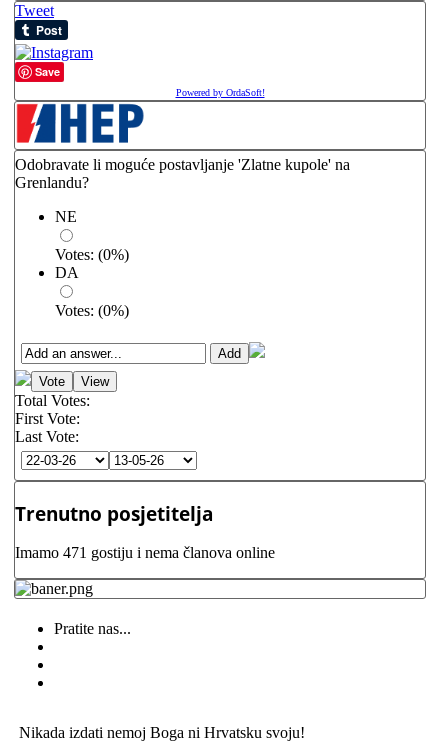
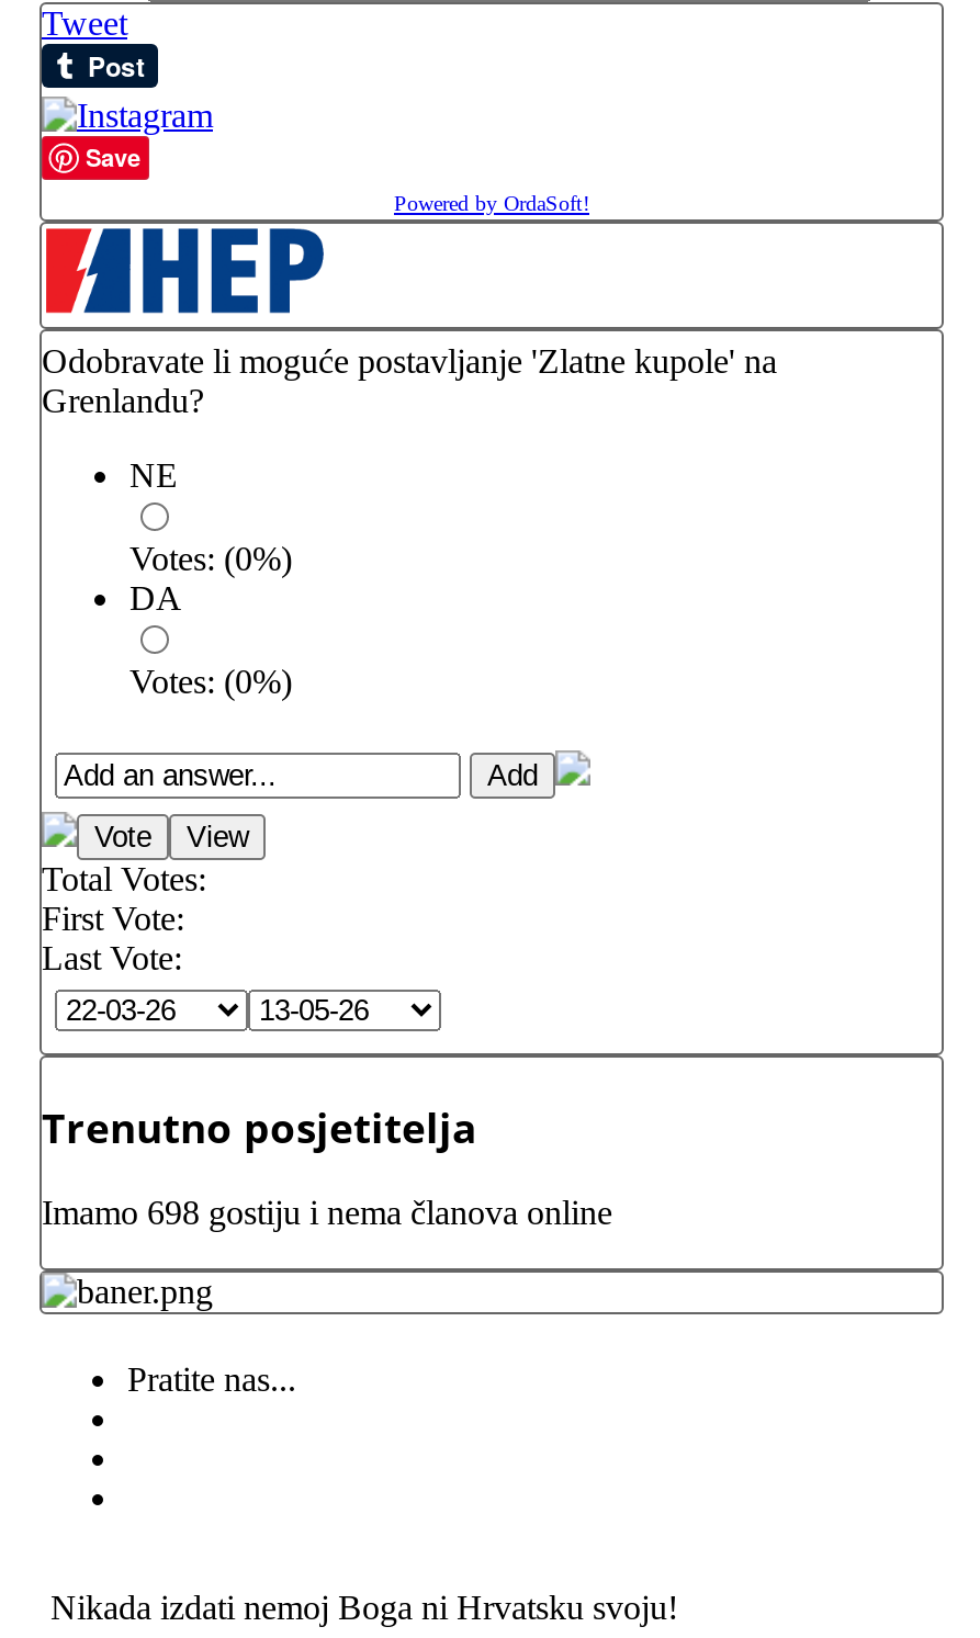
[15,544,275,561] Imamo 471 gostiju i nema članova online -> [42,1195,612,1232] Imamo 698 gostiju i nema članova online

